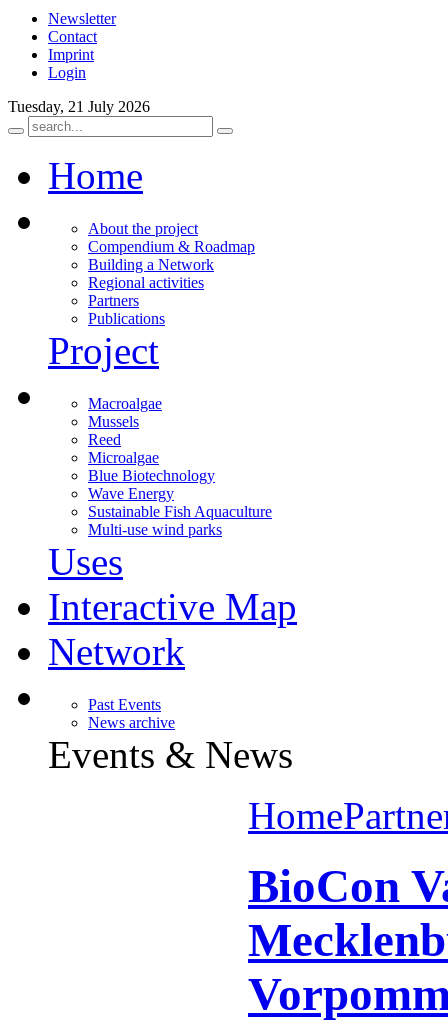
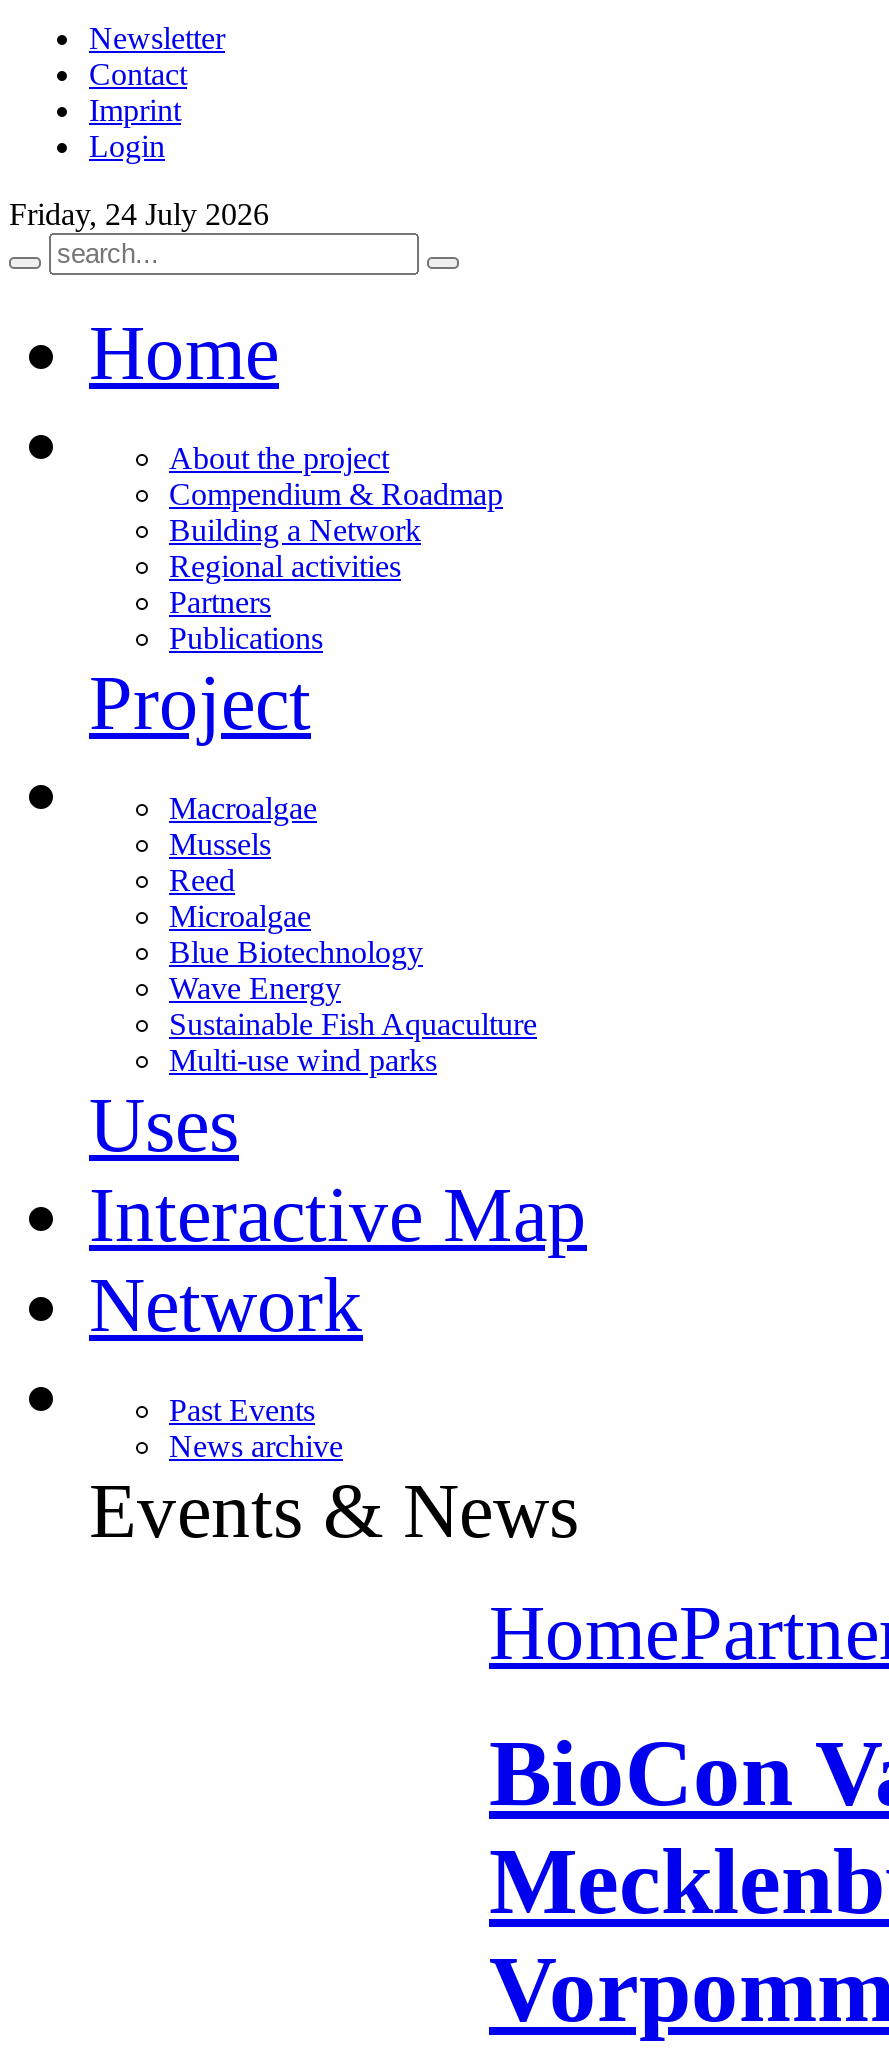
[8,98,150,115] Tuesday, 21 July 2026 -> [9,197,269,231] Friday, 24 July 2026

